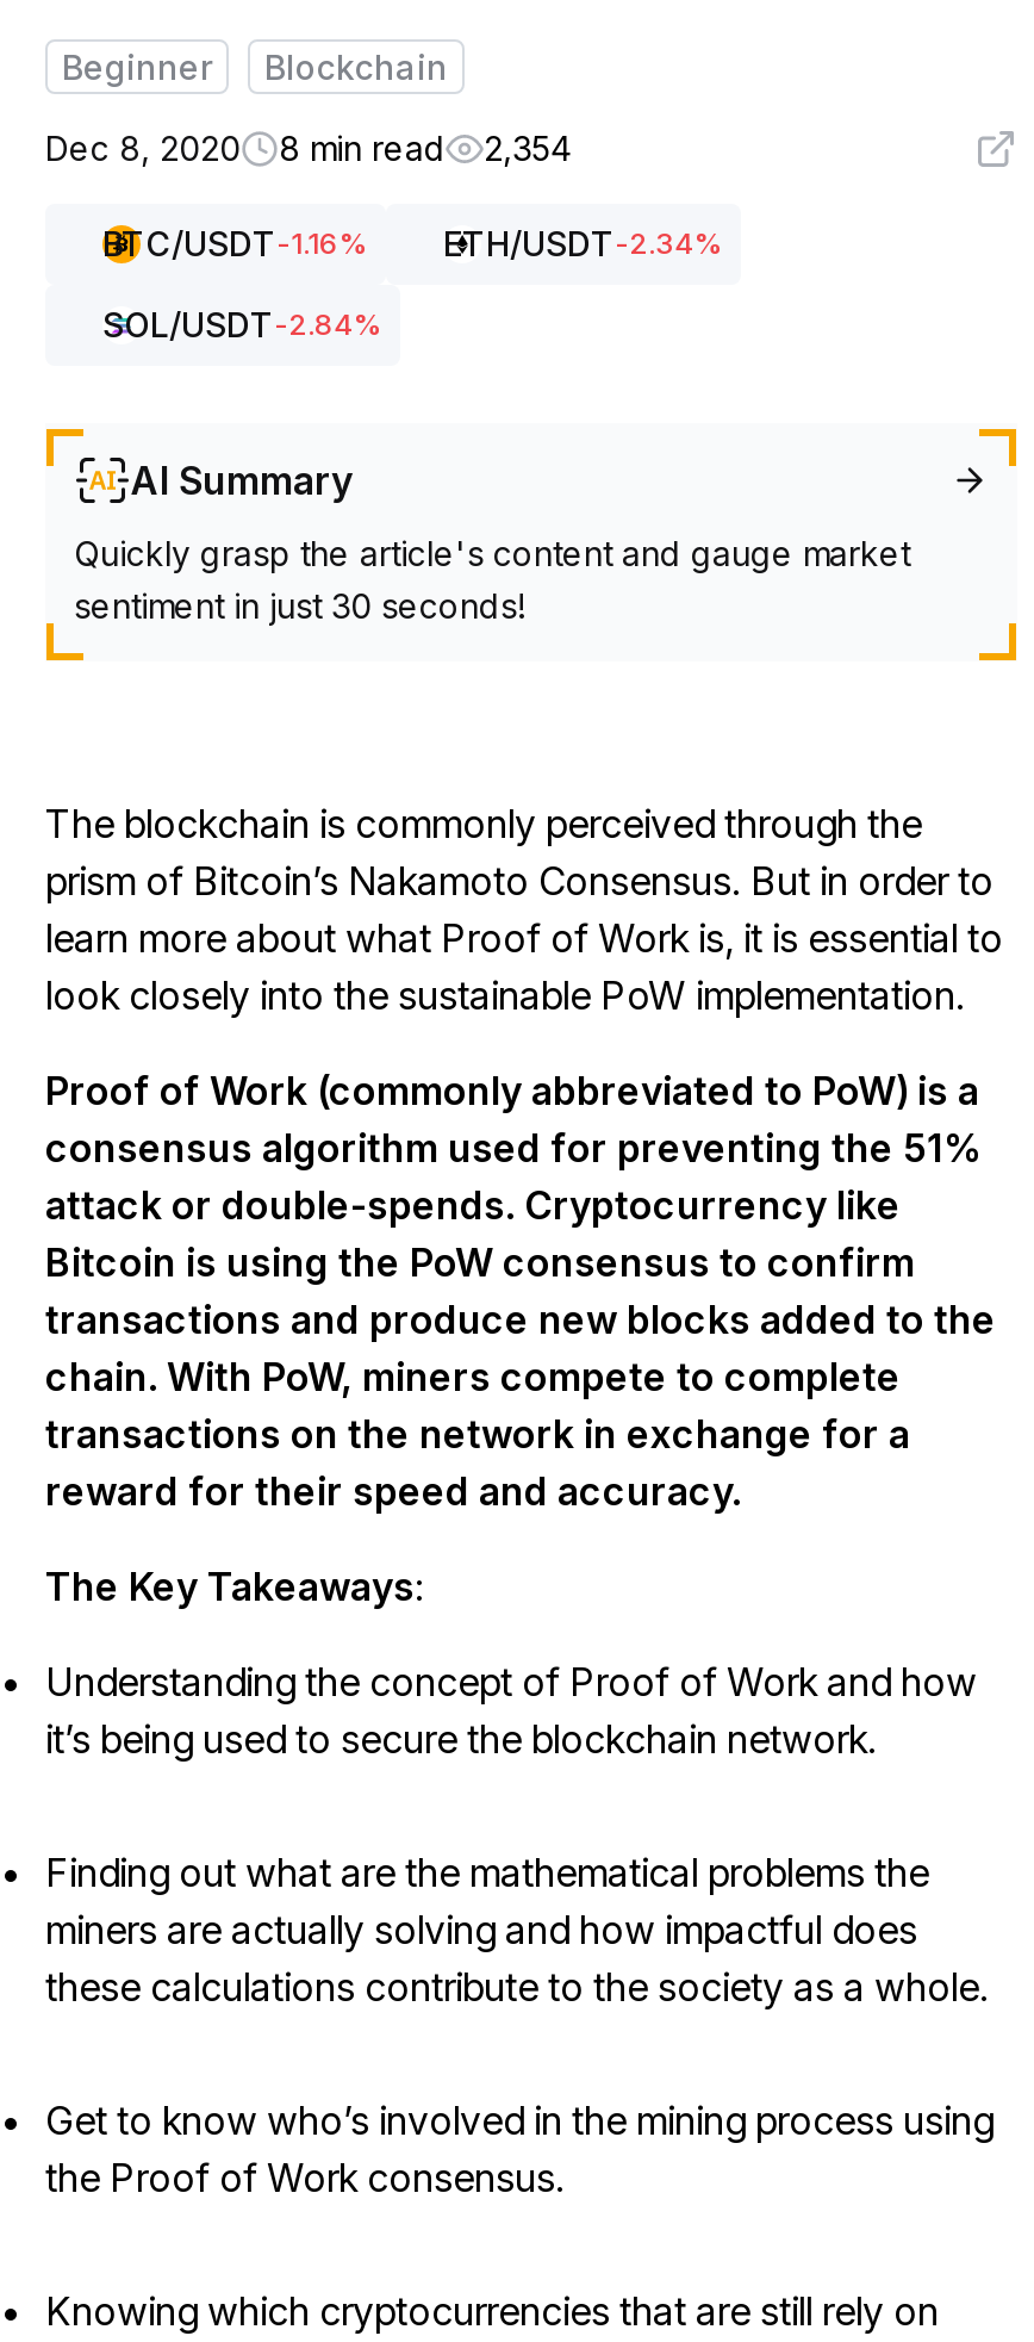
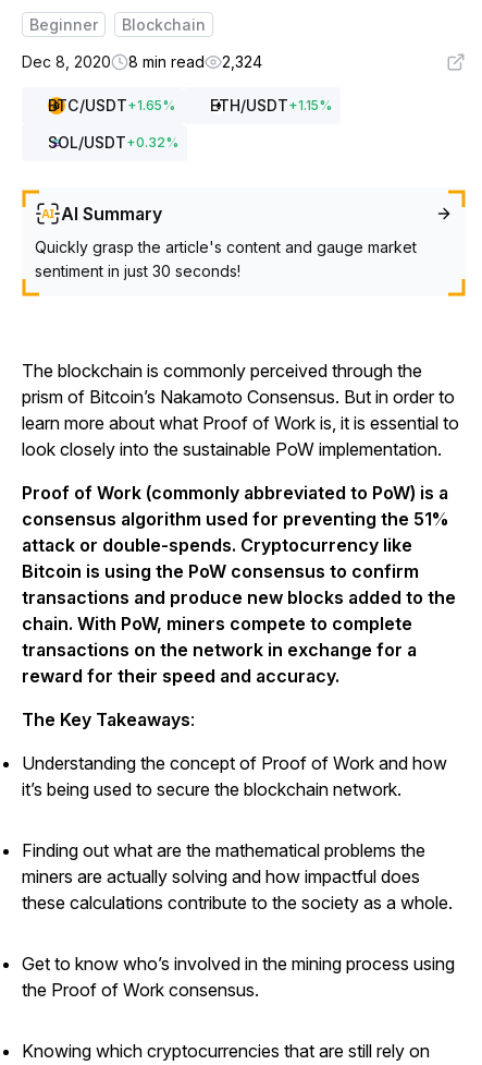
[45,128,572,168] Dec 8, 2020 8 min read 2,354 -> [22,52,262,71] Dec 8, 2020 8 min read 2,324
[102,223,722,263] BTC/USDT-1.16% | ETH/USDT-2.34% -> [48,96,332,114] BTC/USDT + 1.65% | ETH/USDT + 1.15%
[102,304,381,344] SOL/USDT-2.84% -> [48,133,178,152] SOL/USDT + 0.32%

